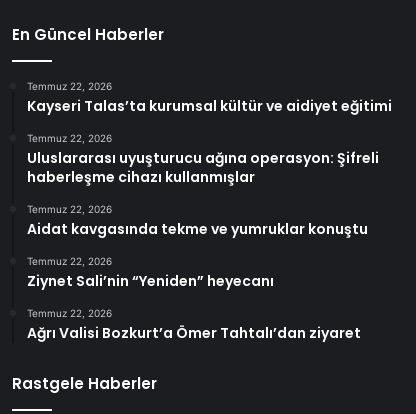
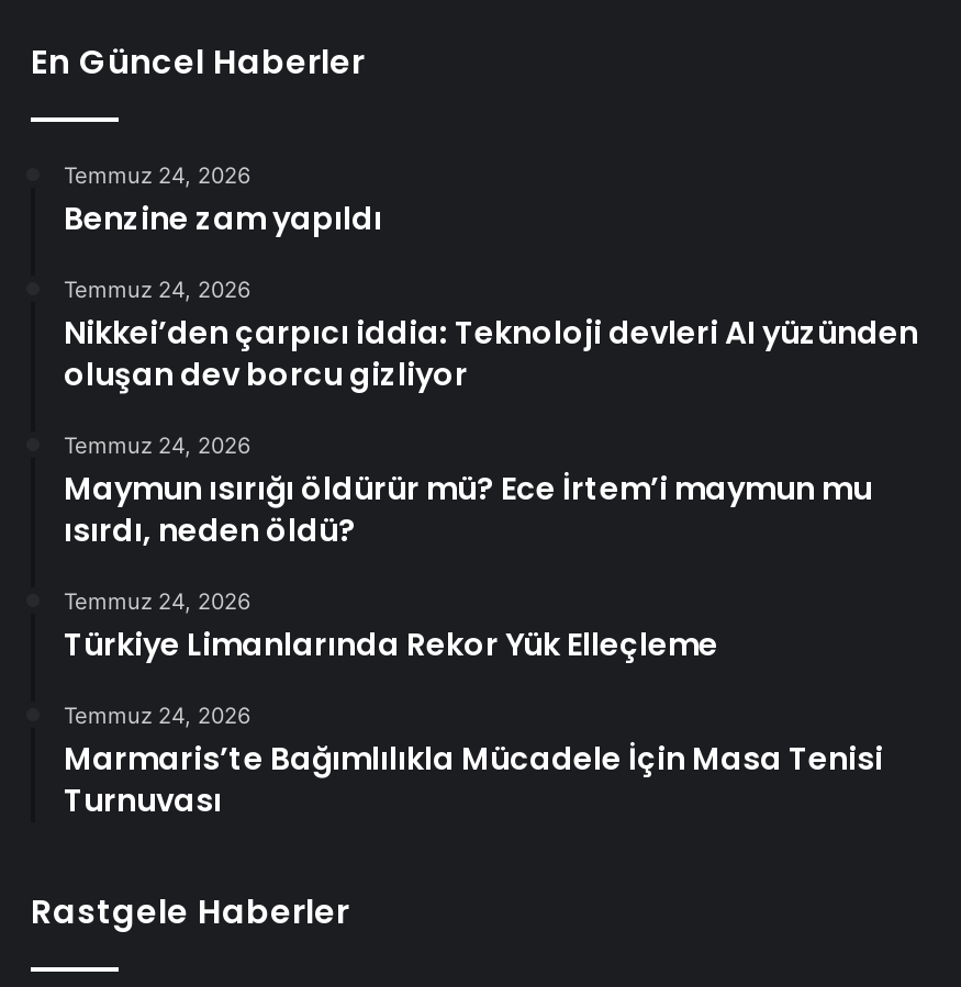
[27,80,392,116] Temmuz 22, 2026 | Kayseri Talas’ta kurumsal kültür ve aidiyet eğitimi -> [64,161,382,240] Temmuz 24, 2026 | Benzine zam yapıldı
[27,132,379,187] Temmuz 22, 2026 | Uluslararası uyuşturucu ağına operasyon: Şifreli | haberleşme cihazı kullanmışlar -> [64,276,918,396] Temmuz 24, 2026 | Nikkei’den çarpıcı iddia: Teknoloji devleri AI yüzünden | oluşan dev borcu gizliyor
[27,203,368,239] Temmuz 22, 2026 | Aidat kavgasında tekme ve yumruklar konuştu -> [64,431,872,552] Temmuz 24, 2026 | Maymun ısırığı öldürür mü? Ece İrtem’i maymun mu | ısırdı, neden öldü?
[27,255,274,291] Temmuz 22, 2026 | Ziynet Sali’nin “Yeniden” heyecanı -> [64,587,718,666] Temmuz 24, 2026 | Türkiye Limanlarında Rekor Yük Elleçleme
[27,307,361,343] Temmuz 22, 2026 | Ağrı Valisi Bozkurt’a Ömer Tahtalı’dan ziyaret -> [64,702,883,822] Temmuz 24, 2026 | Marmaris’te Bağımlılıkla Mücadele İçin Masa Tenisi | Turnuvası

